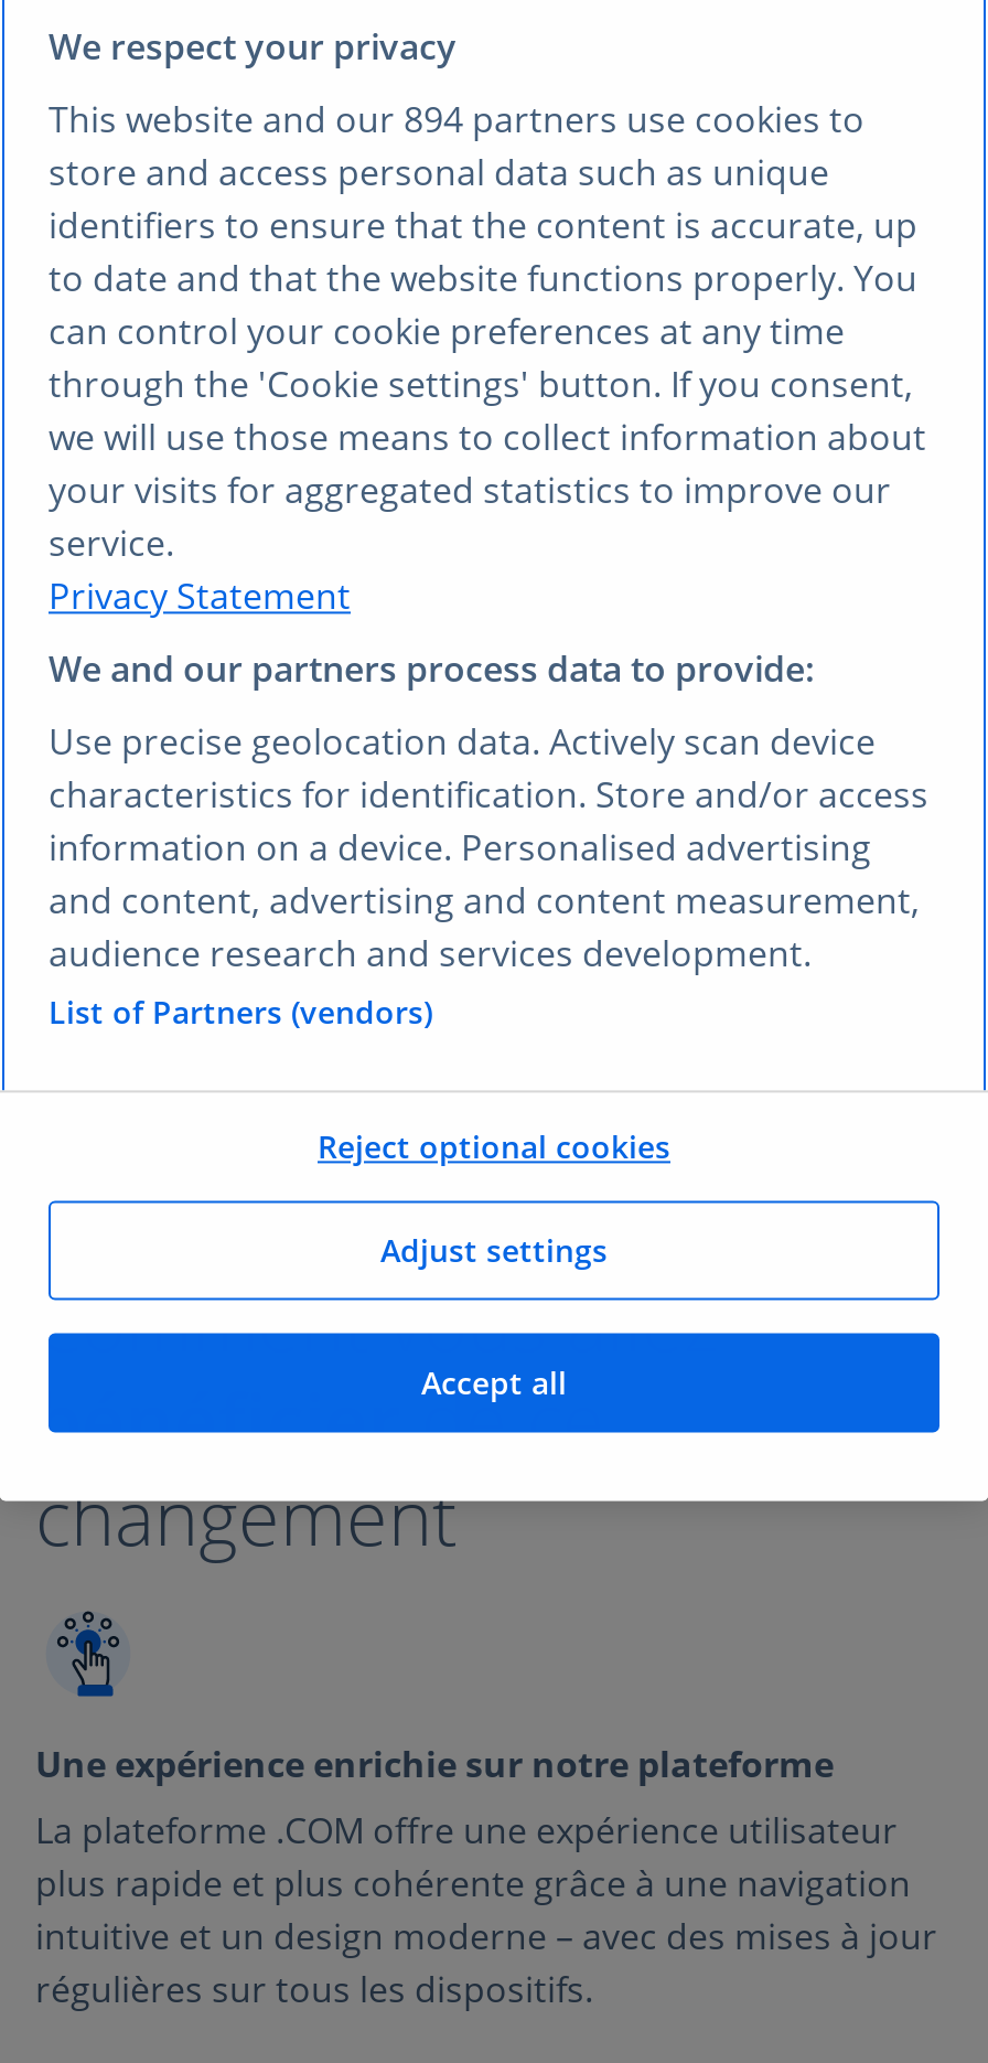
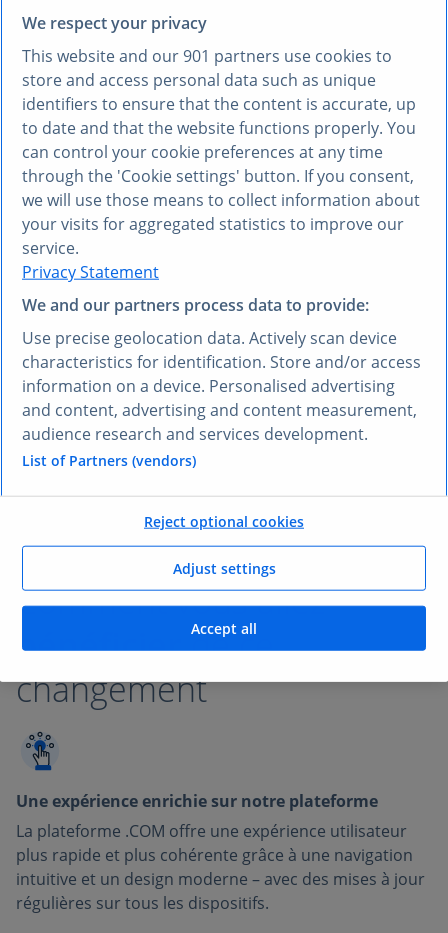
[49,96,864,144] This website and our 894 partners use cookies to -> [22,45,392,67] This website and our 901 partners use cookies to

